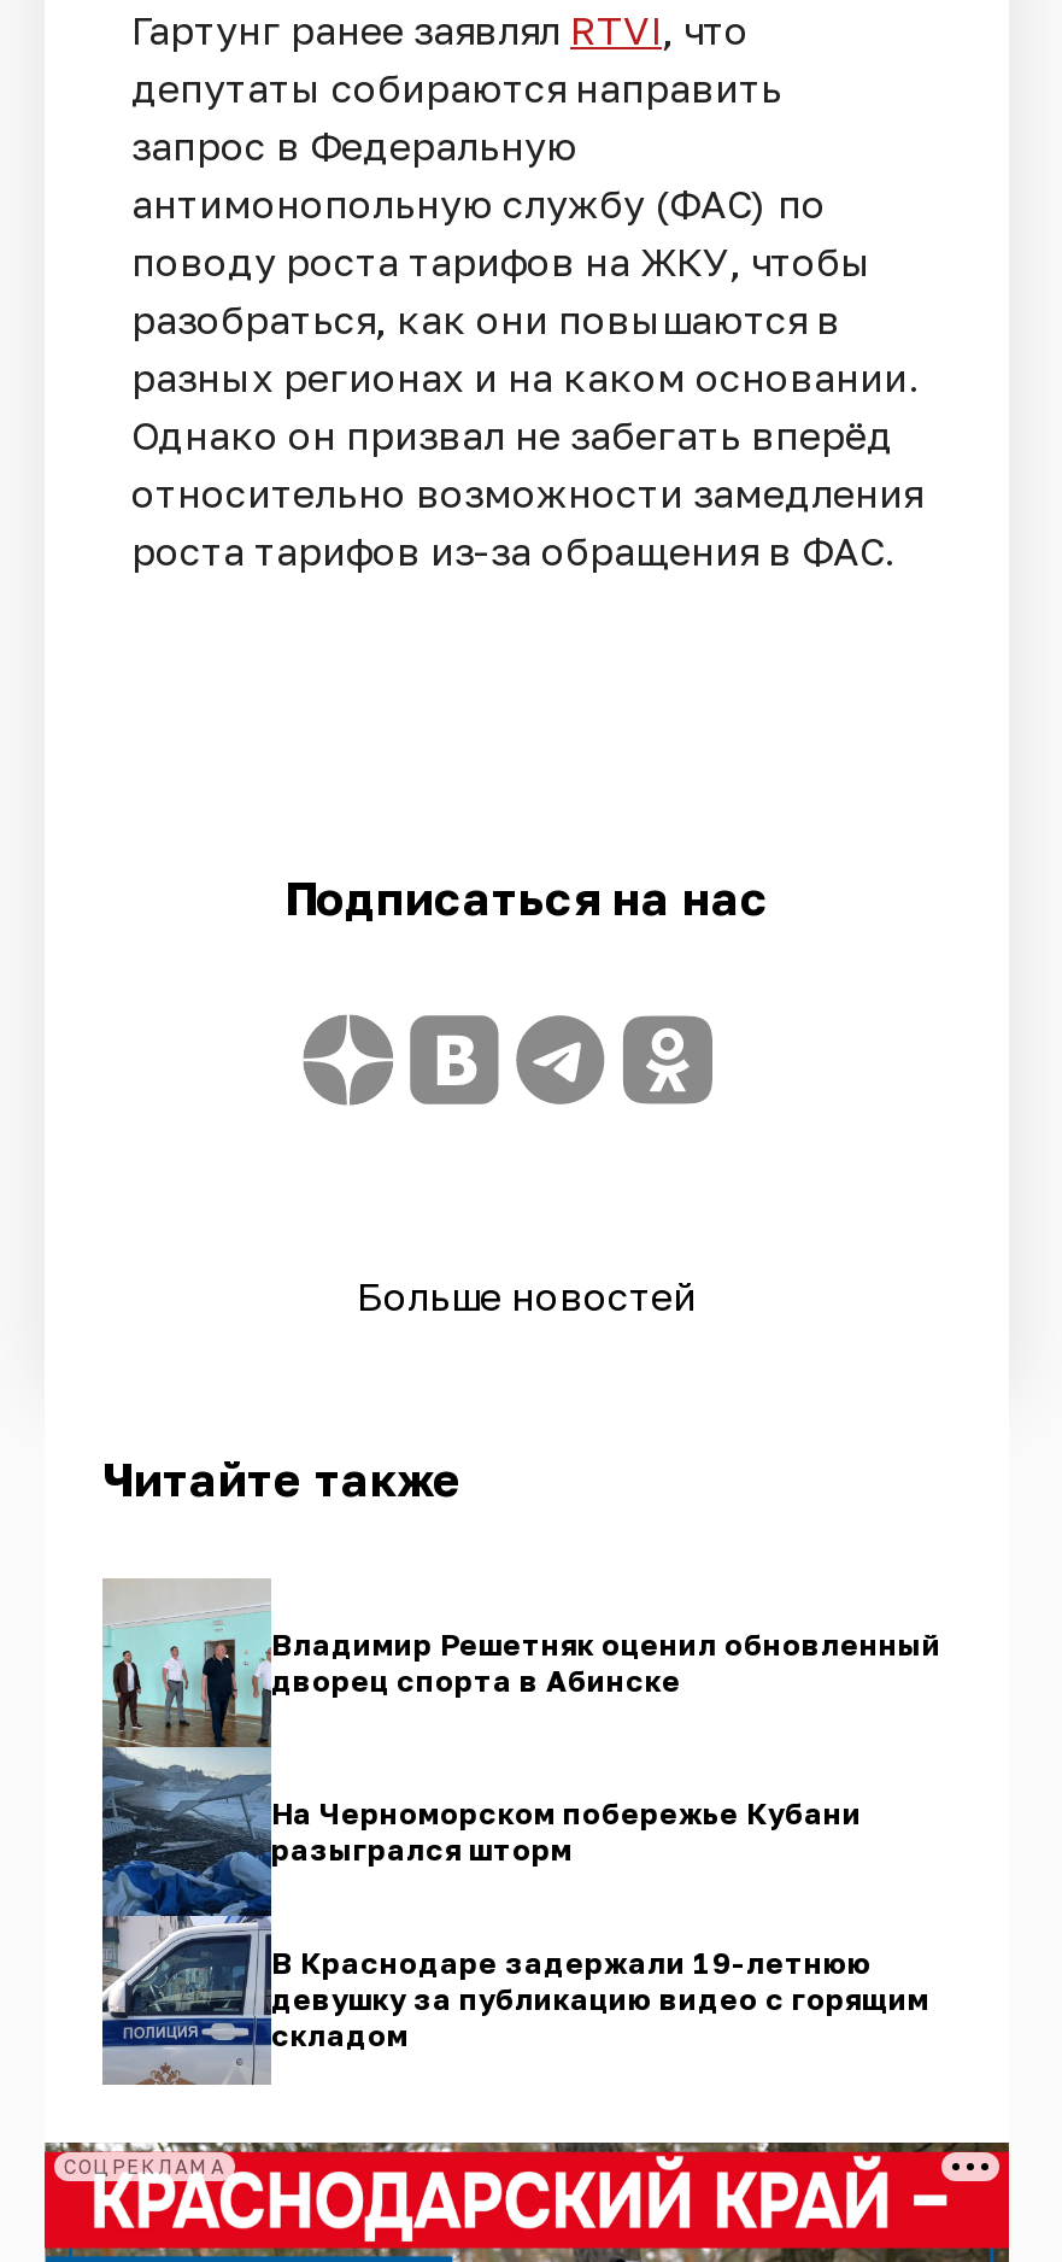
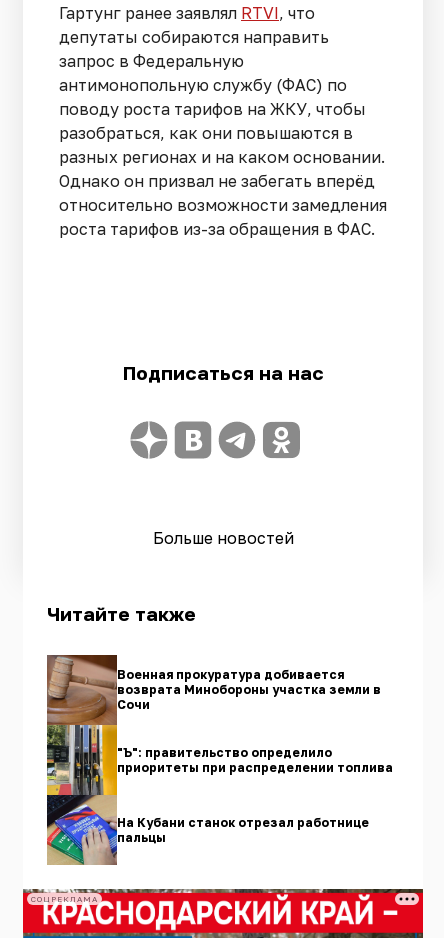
[100,1582,941,2086] [image] | Владимир Решетняк оценил обновленный | дворец спорта в Абинске -> [46,655,381,865] [image] | Военная прокуратура добивается | возврата Минобороны участка земли в | Сочи
[271,1796,862,1868] На Черноморском побережье Кубани | разыгрался шторм -> [117,745,393,775] "Ъ": правительство определило | приоритеты при распределении топлива
[271,1946,929,2055] В Краснодаре задержали 19-летнюю | девушку за публикацию видео с горящим | складом -> [117,815,369,845] На Кубани станок отрезал работнице | пальцы

